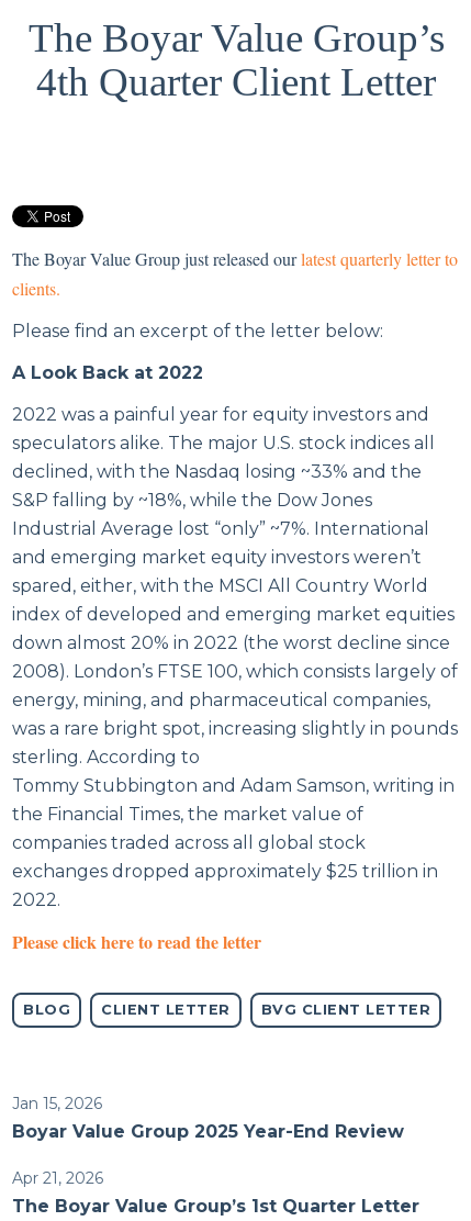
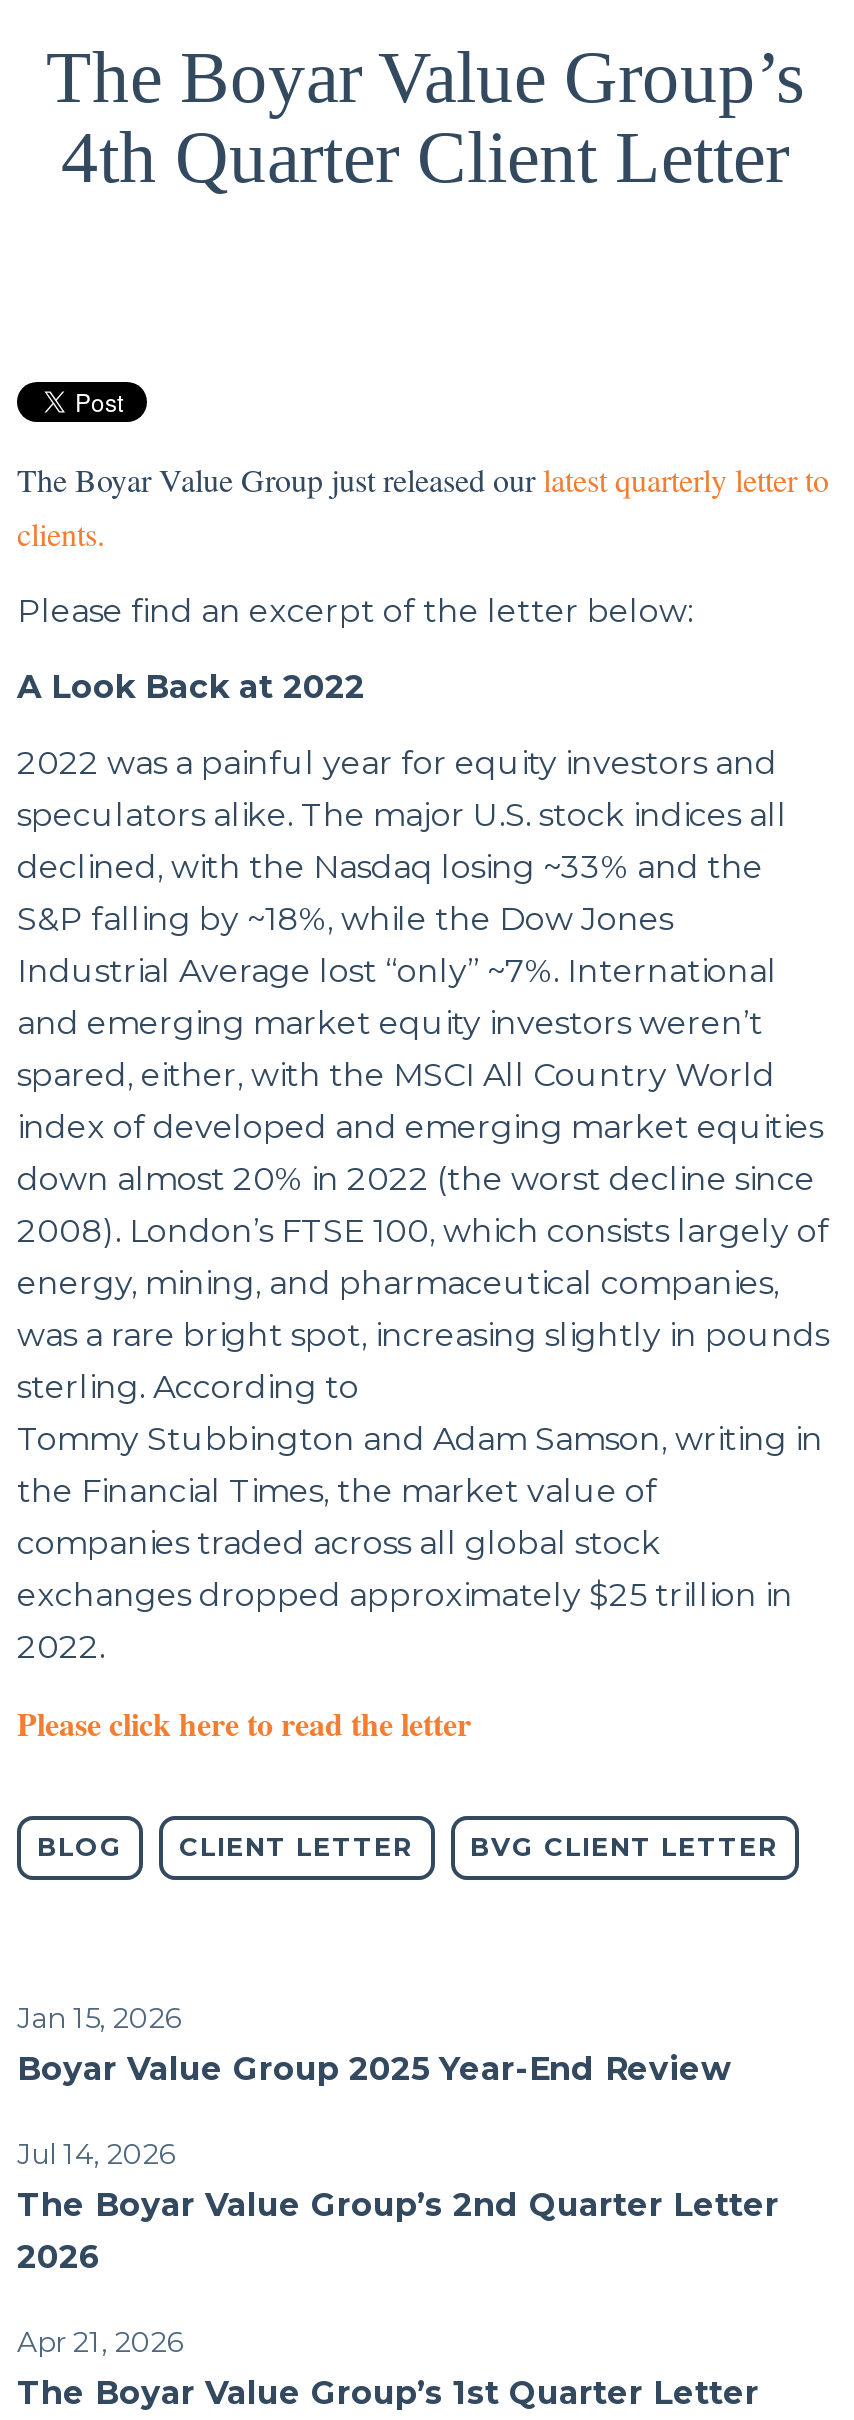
none -> [17,2135,779,2275] Jul 14, 2026 | The Boyar Value Group’s 2nd Quarter Letter | 2026

